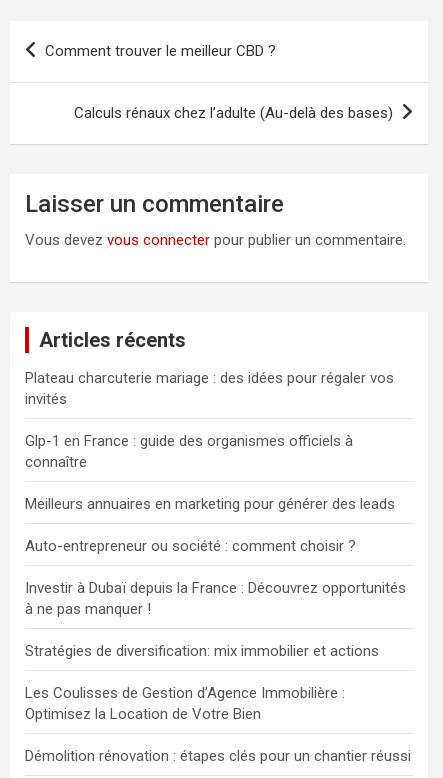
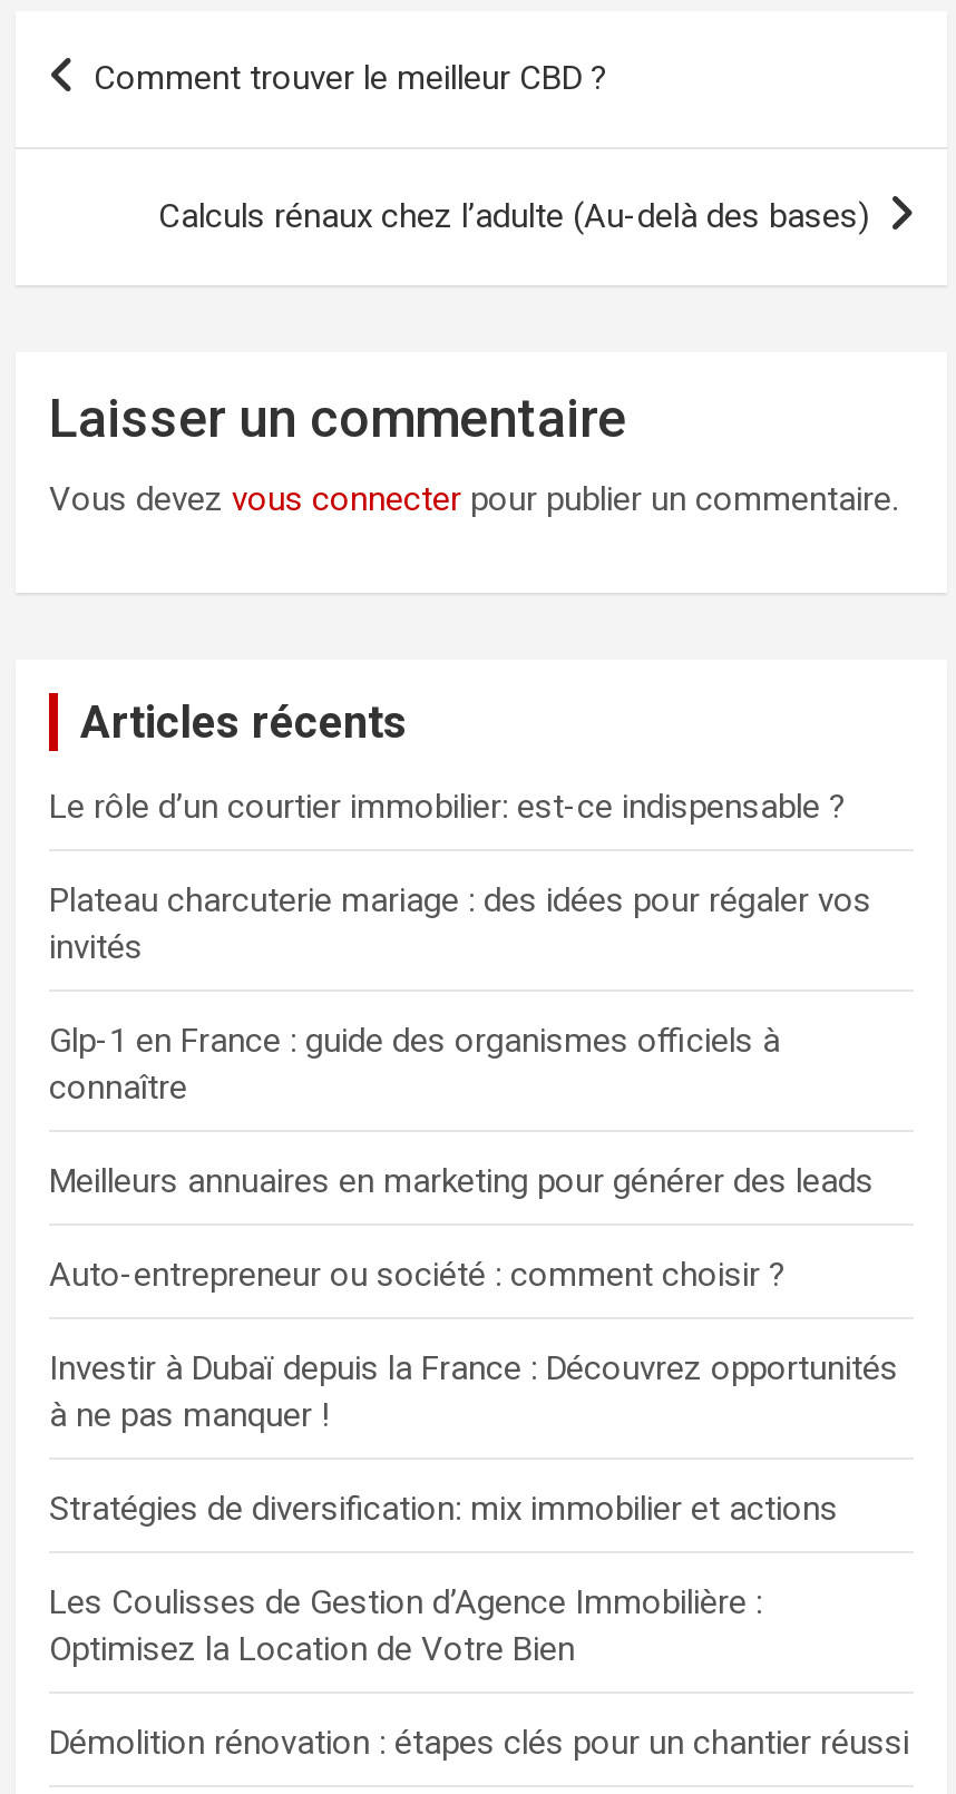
none -> [49,786,847,826] Le rôle d’un courtier immobilier: est-ce indispensable ?

